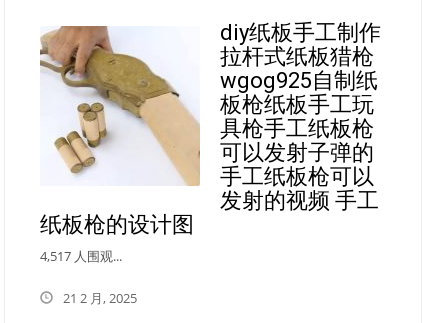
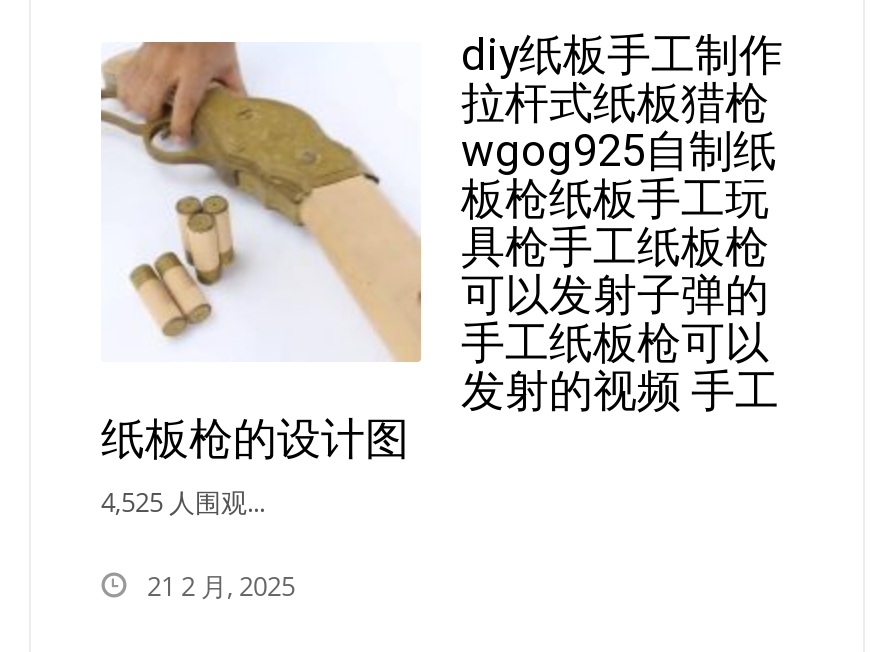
[40,247,122,265] 4,517 人围观... -> [101,483,265,519] 4,525 人围观...

